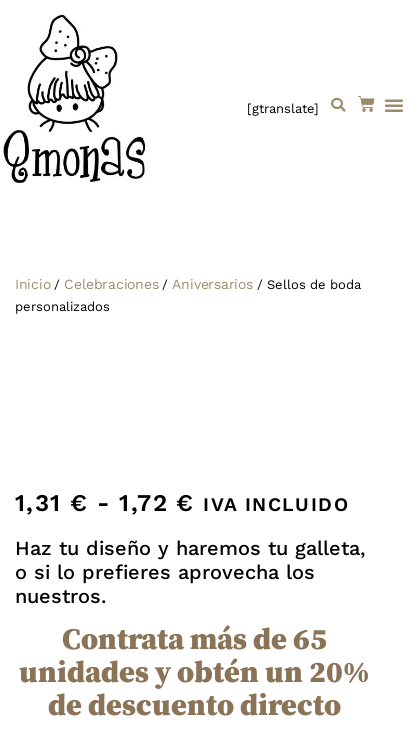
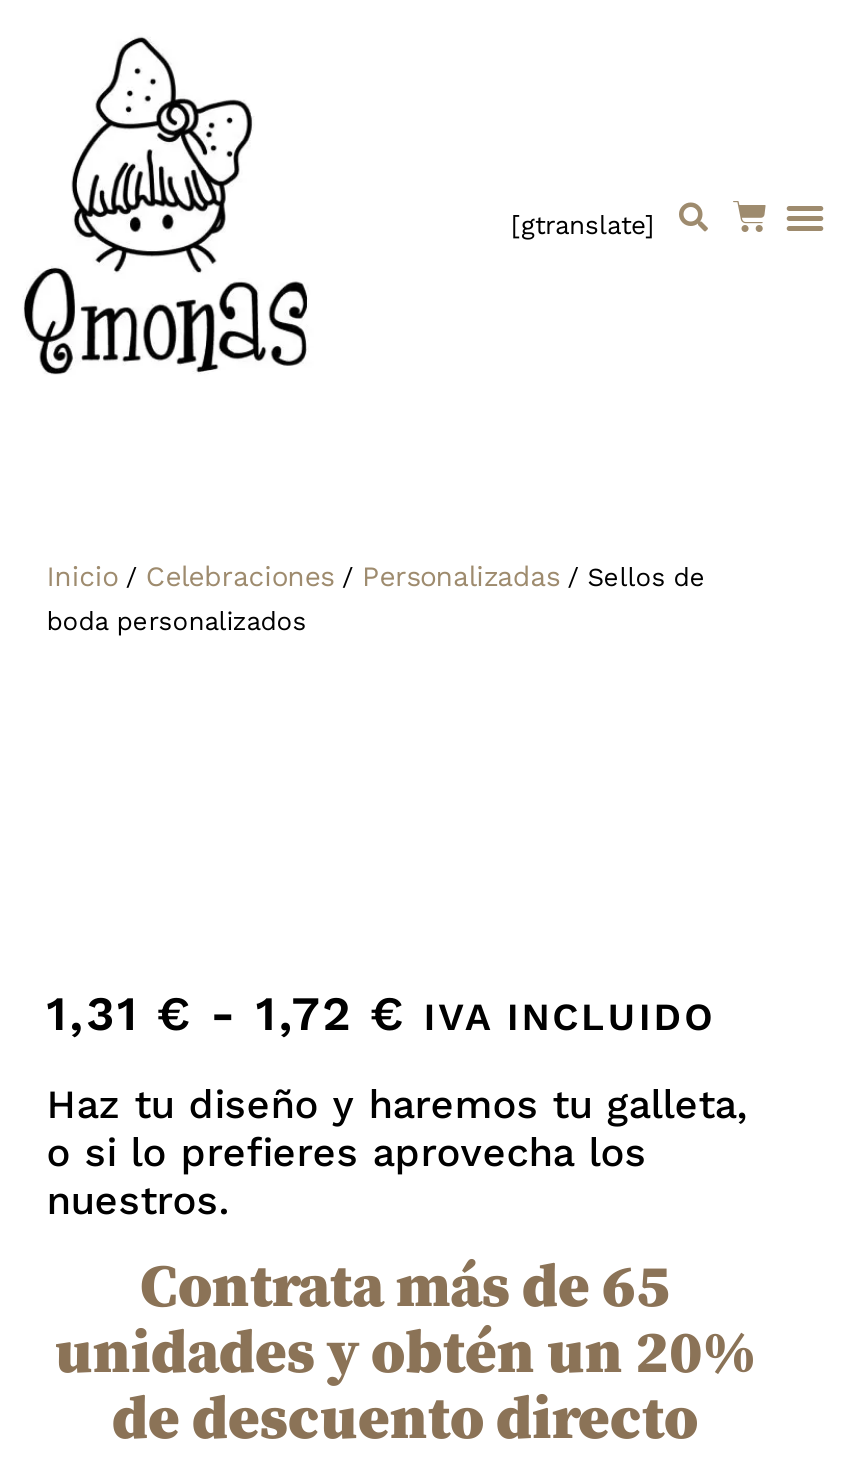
[15,276,361,314] Inicio / Celebraciones / Aniversarios / Sellos de boda | personalizados -> [47,560,705,636] Inicio / Celebraciones / Personalizadas / Sellos de | boda personalizados

